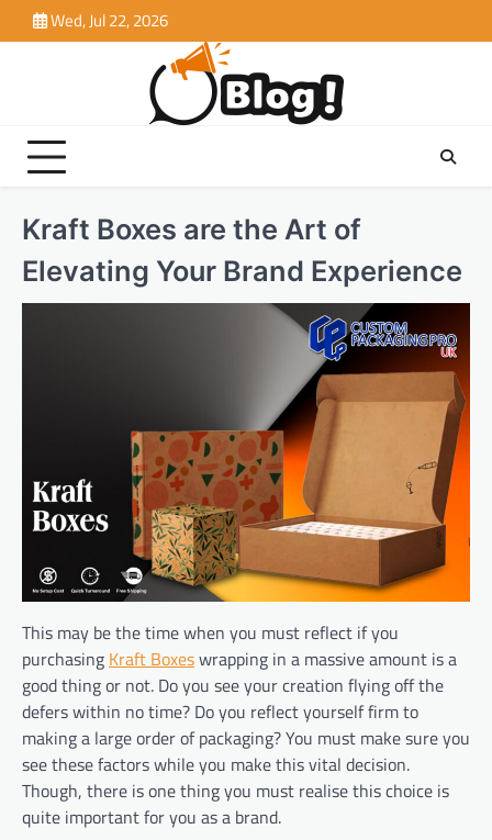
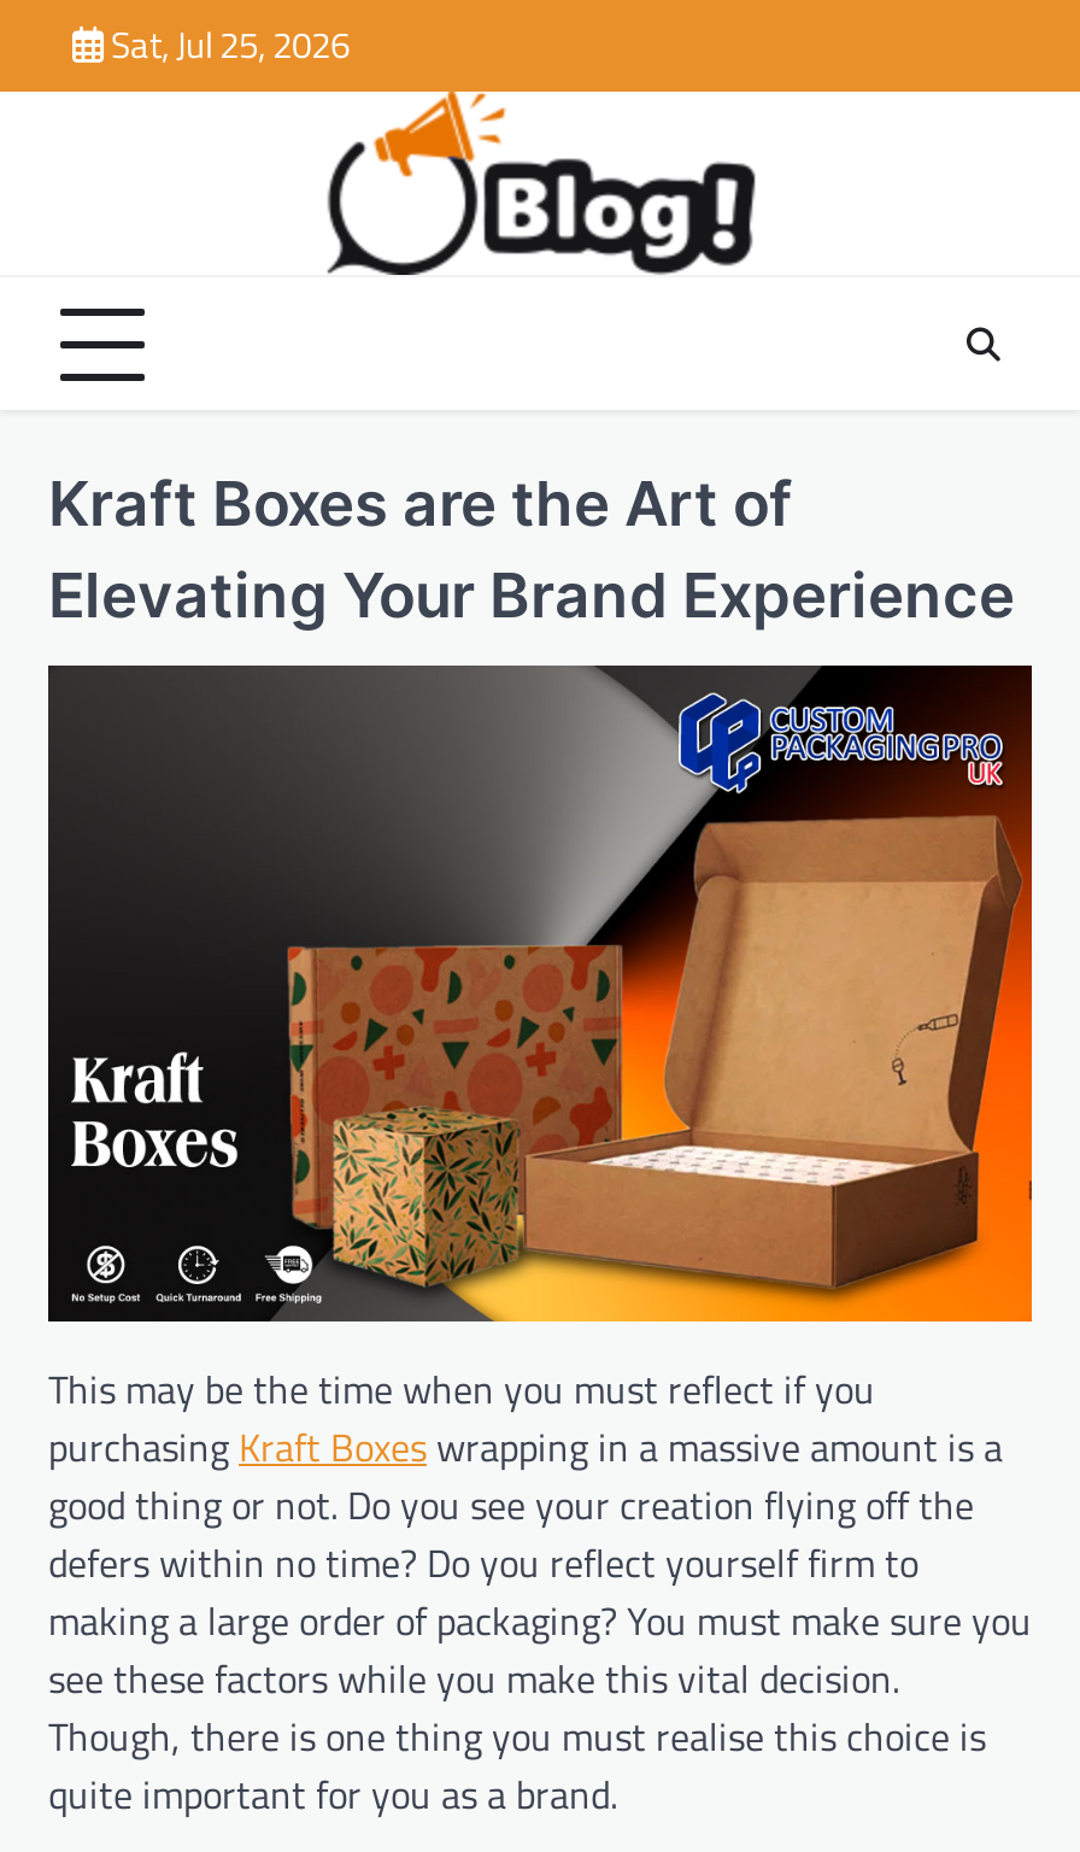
[51,8,168,33] Wed, Jul 22, 2026 -> [111,17,350,72] Sat, Jul 25, 2026

